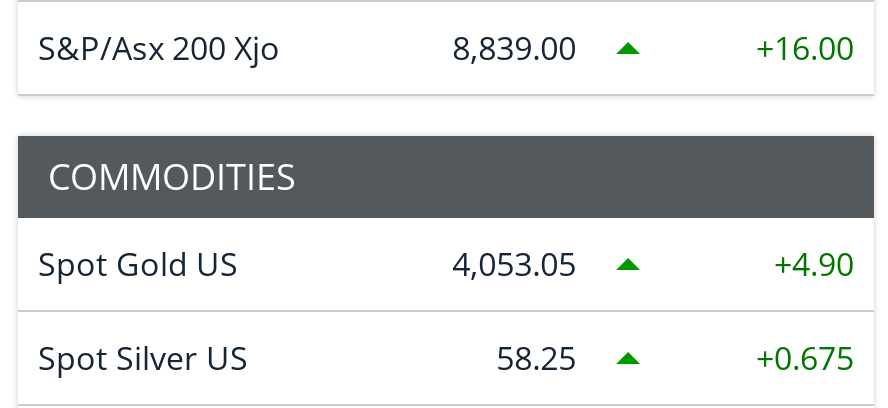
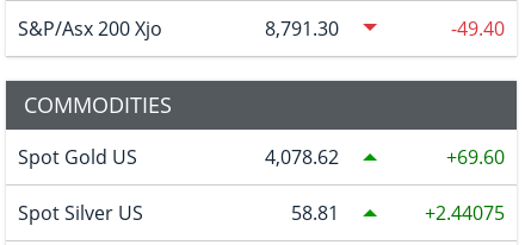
[452,27,576,71] 8,839.00 -> [265,16,339,42] 8,791.30
[774,27,854,71] 16.00 -> [451,16,505,42] -49.40
[452,243,576,287] 4,053.05 -> [265,144,339,170] 4,078.62
[792,243,854,287] 4.90 -> [457,144,505,170] 69.60
[496,337,576,381] 58.25 -> [291,200,339,226] 58.81
[774,337,854,381] 0.675 -> [436,200,505,226] 2.44075

